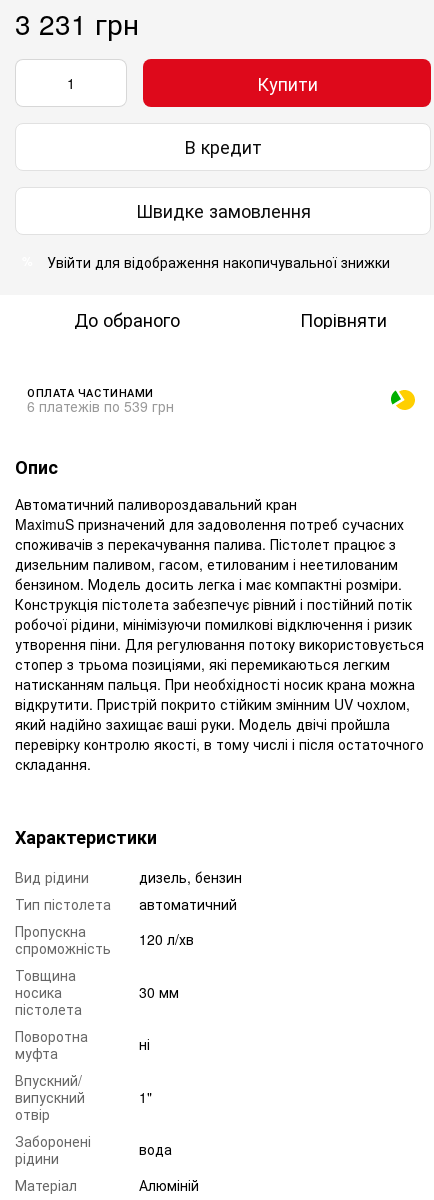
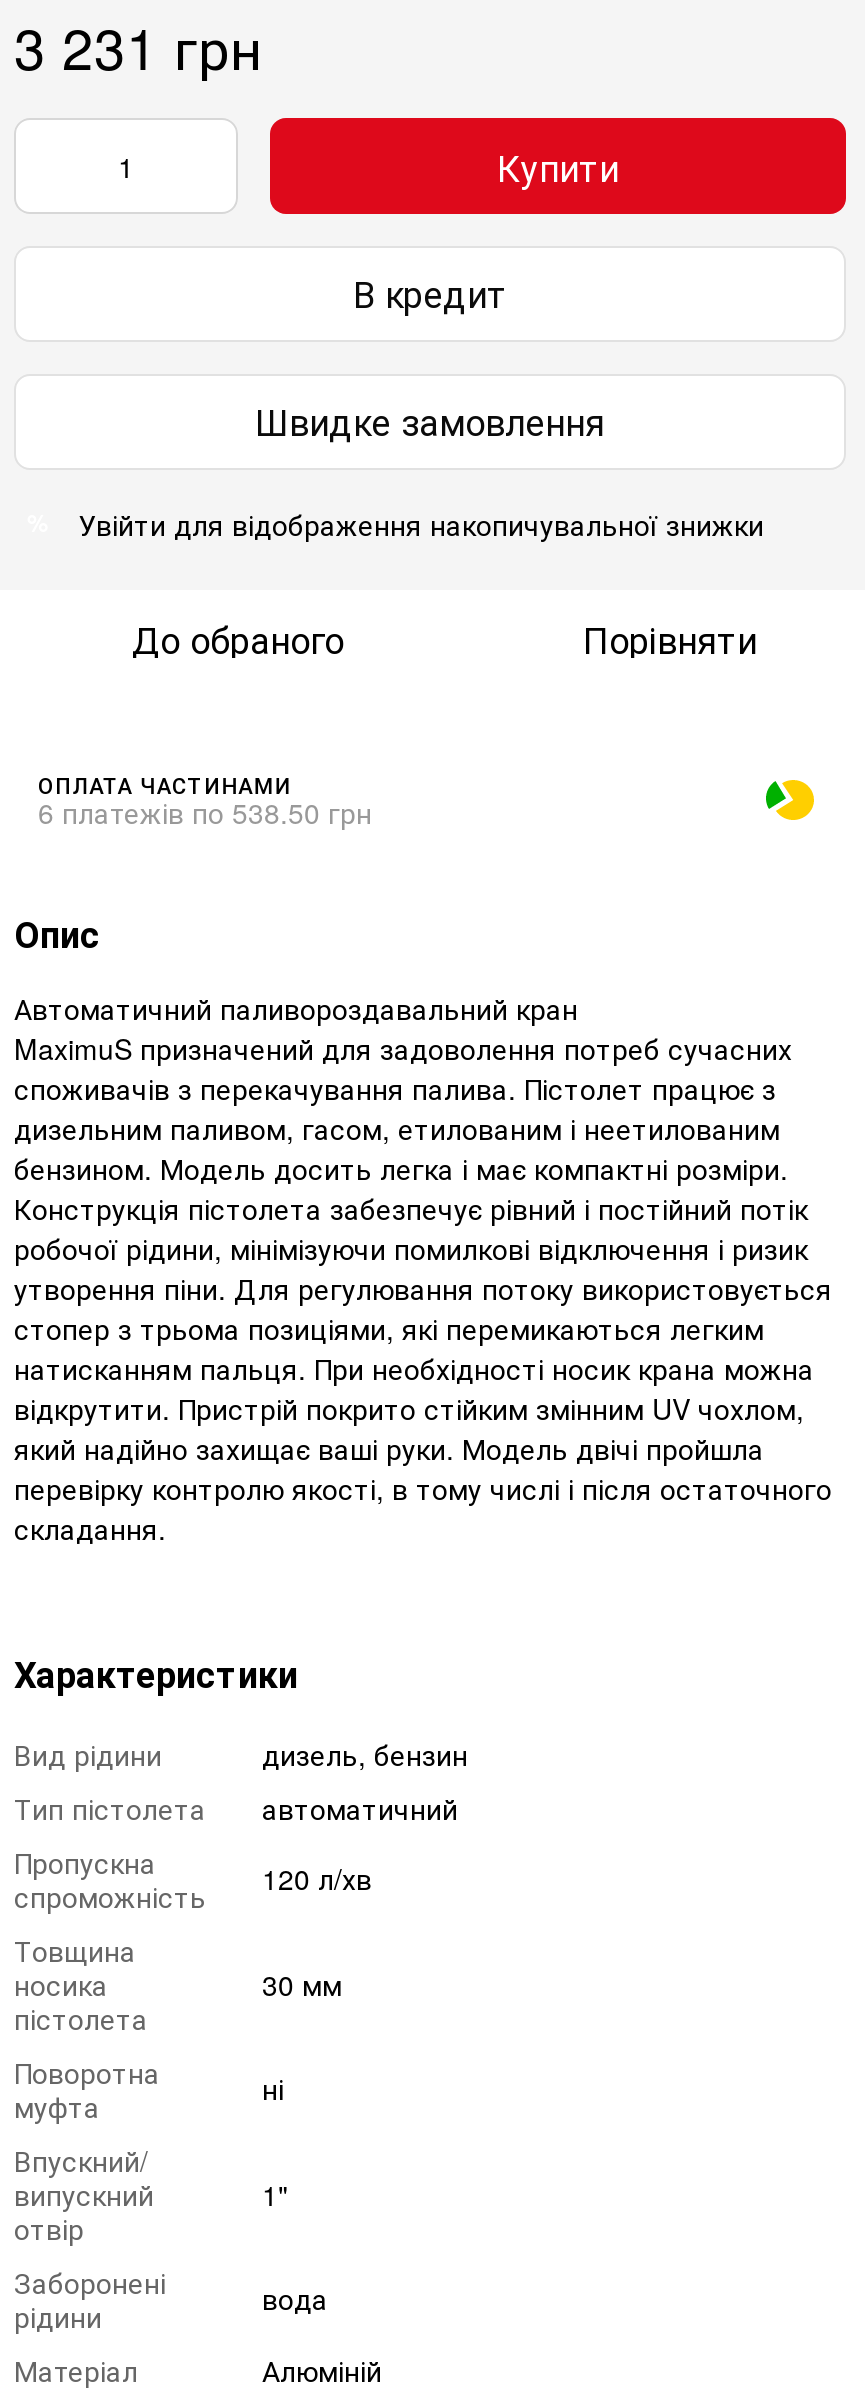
[27,396,174,416] 6 платежів по 539 грн -> [38,791,372,831] 6 платежів по 538.50 грн

